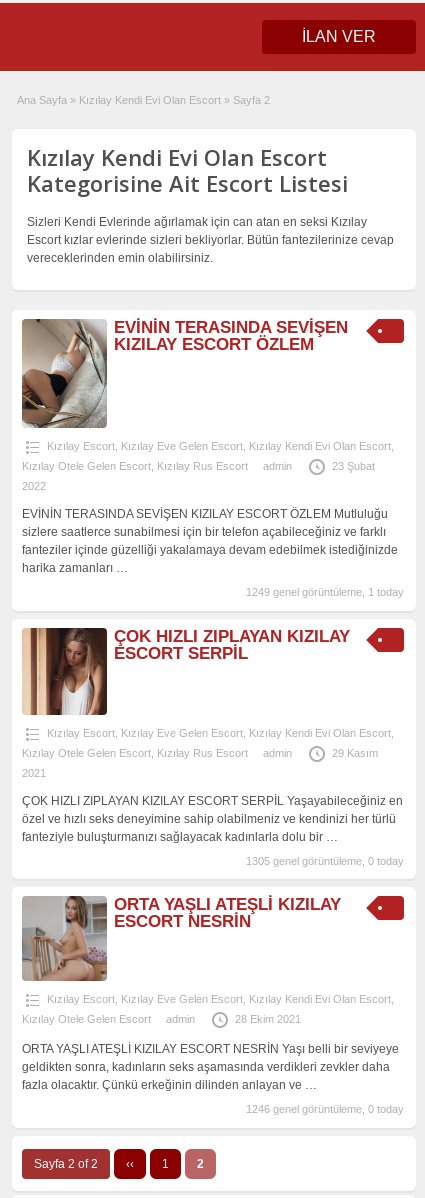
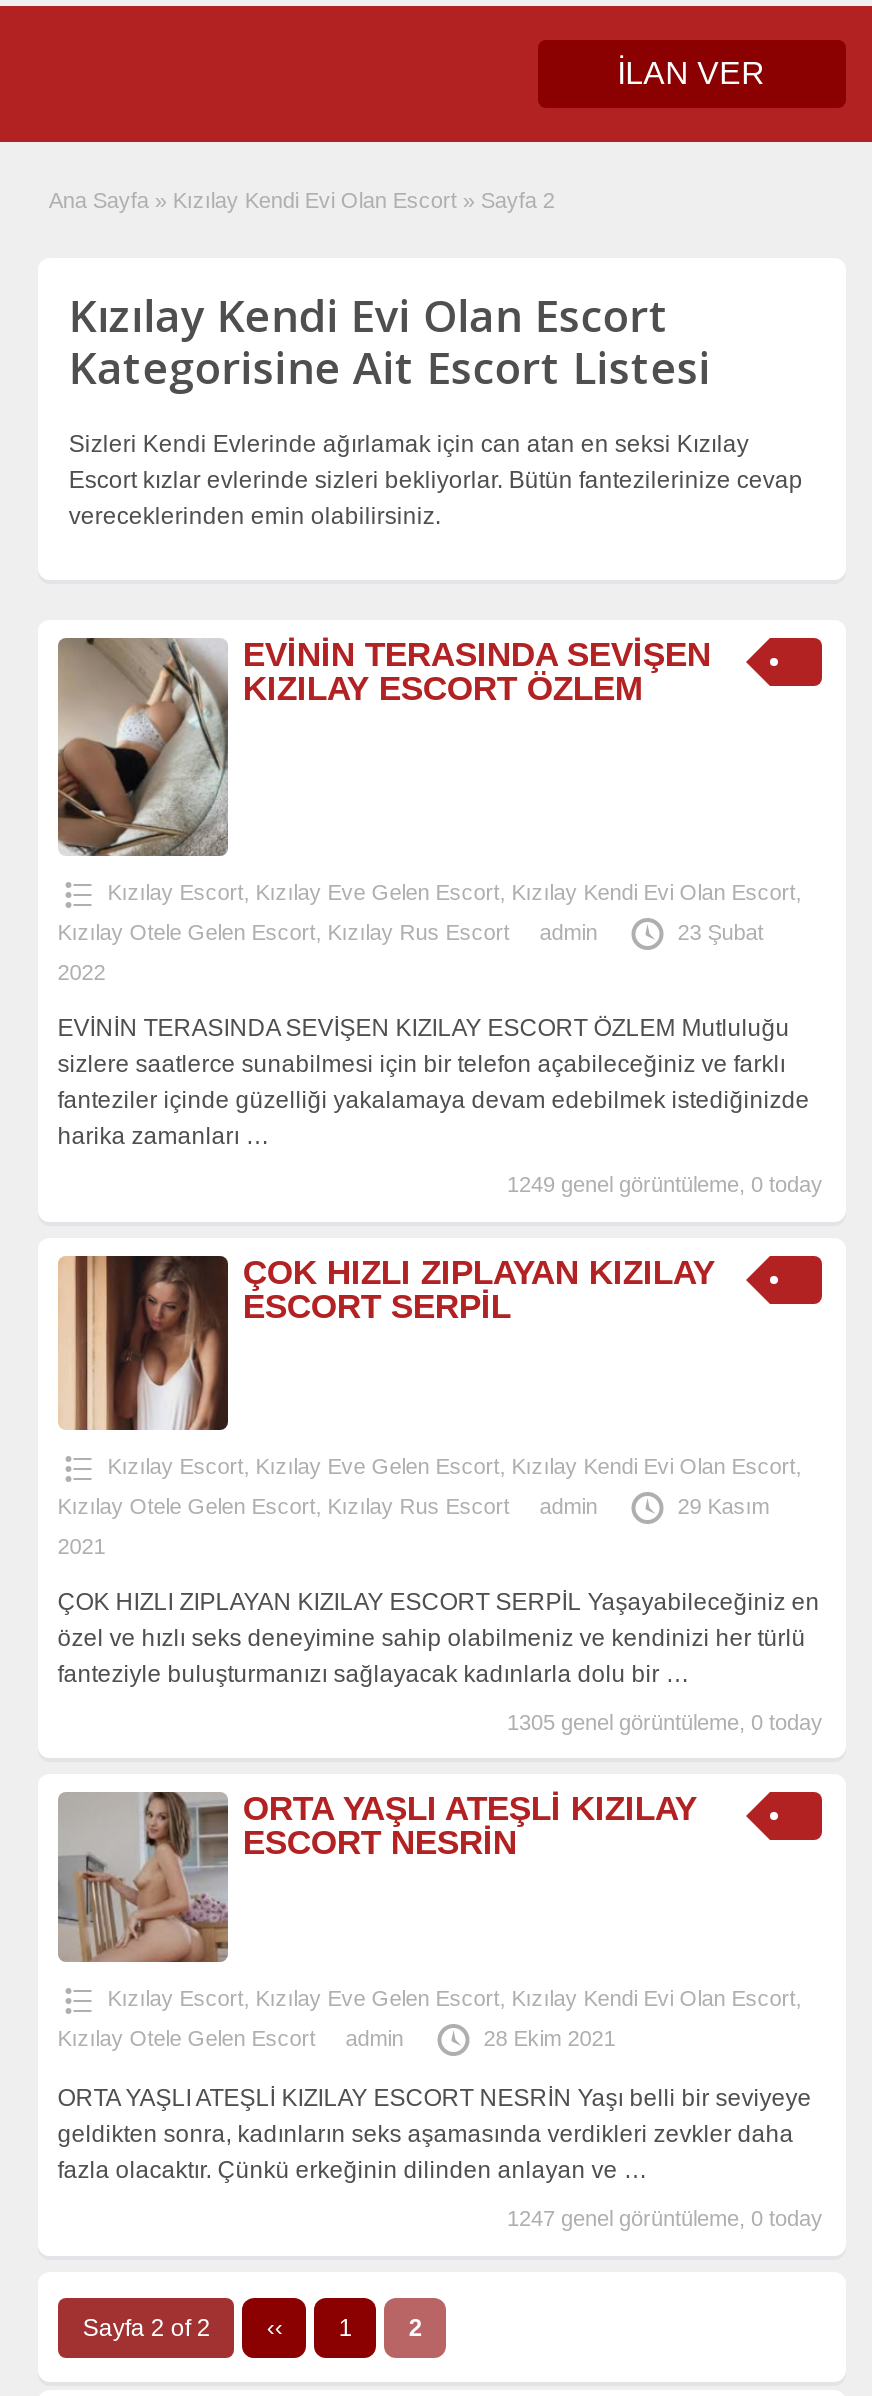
[246,586,404,598] 1249 genel görüntüleme, 1 today -> [507,1173,823,1197] 1249 genel görüntüleme, 0 today
[246,1103,404,1115] 1246 genel görüntüleme, 0 today -> [507,2207,823,2231] 1247 genel görüntüleme, 0 today

